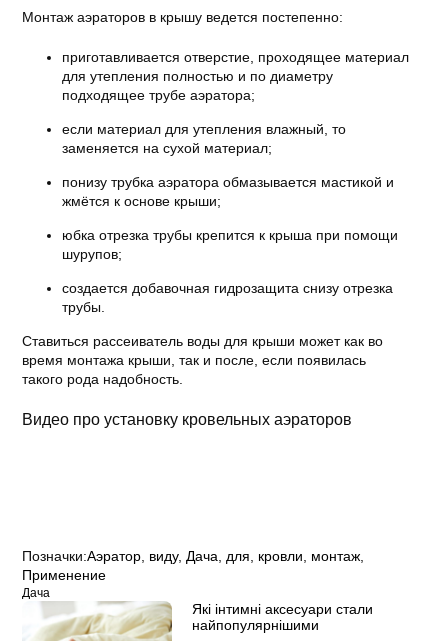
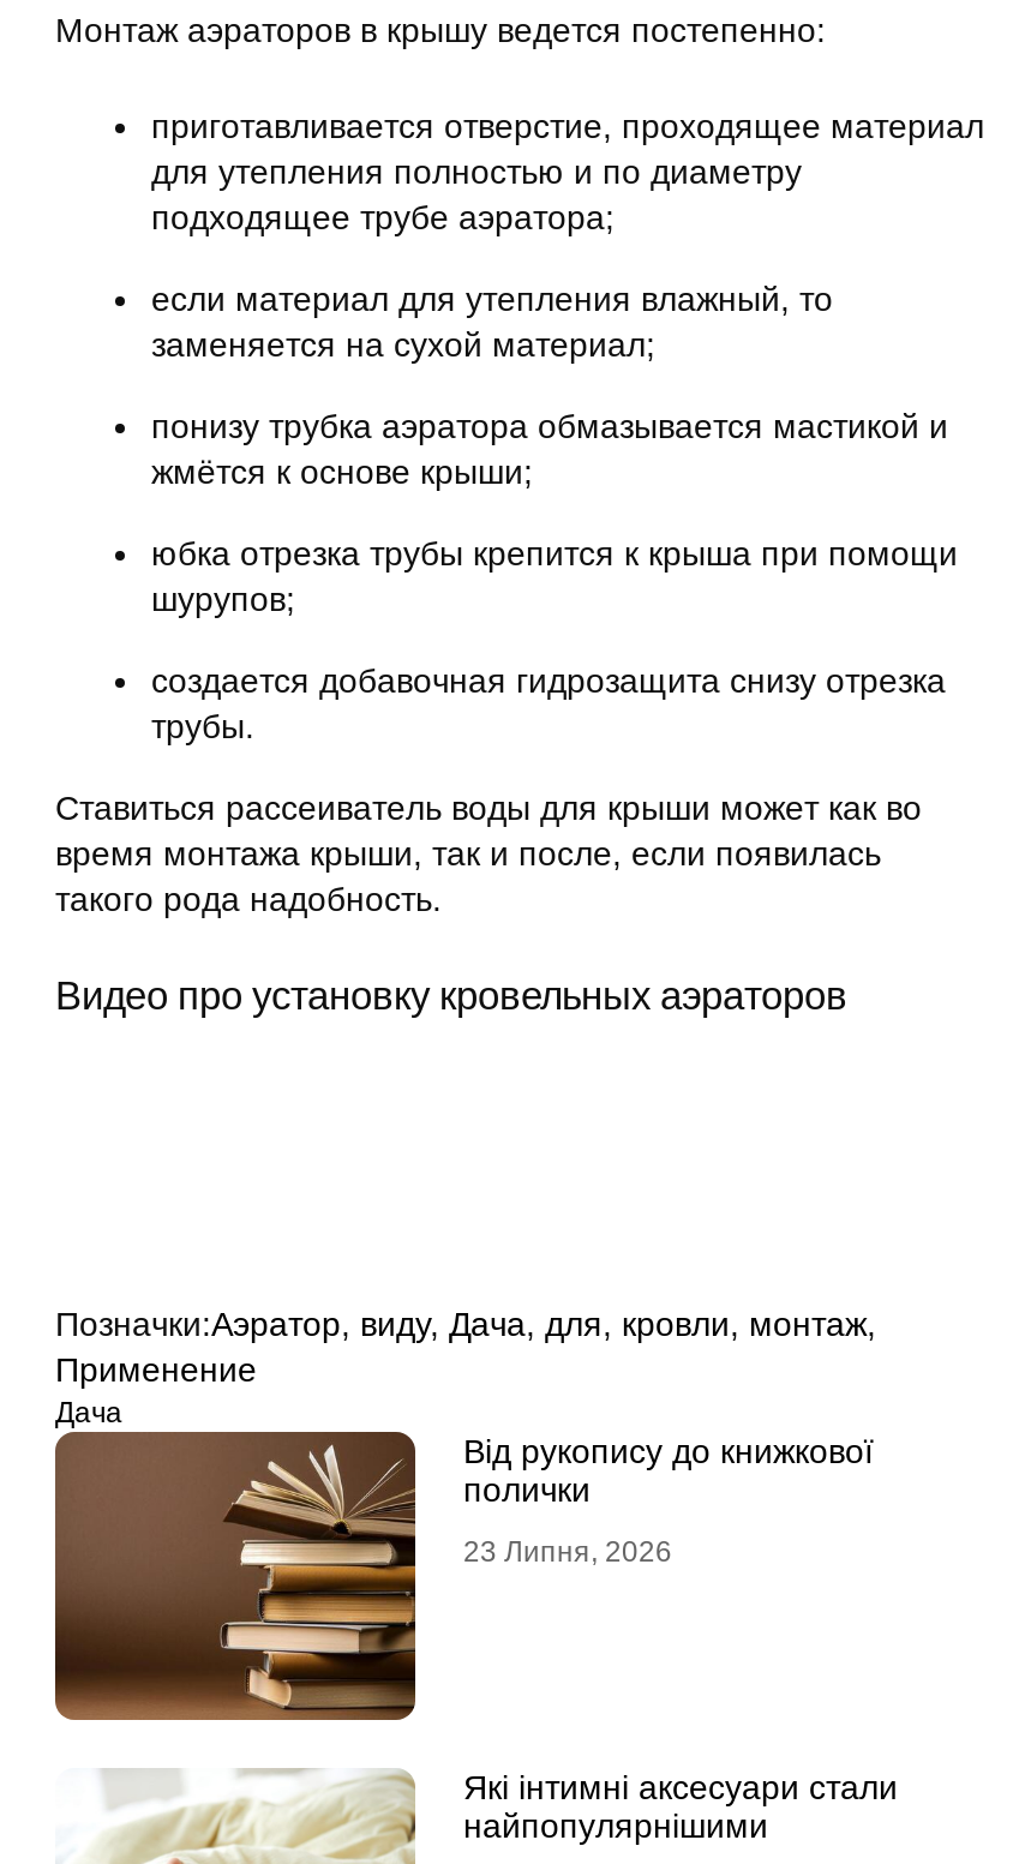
none -> [53,1430,874,1763] [image] | Від рукопису до книжкової | полички | 23 Липня, 2026

